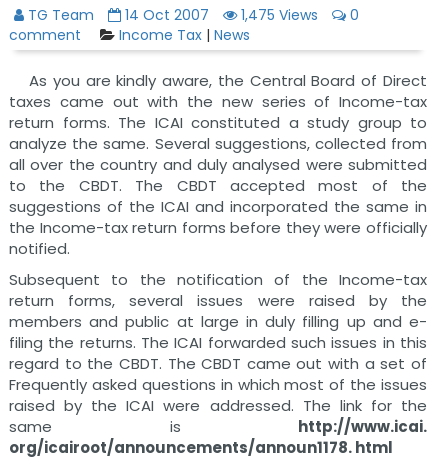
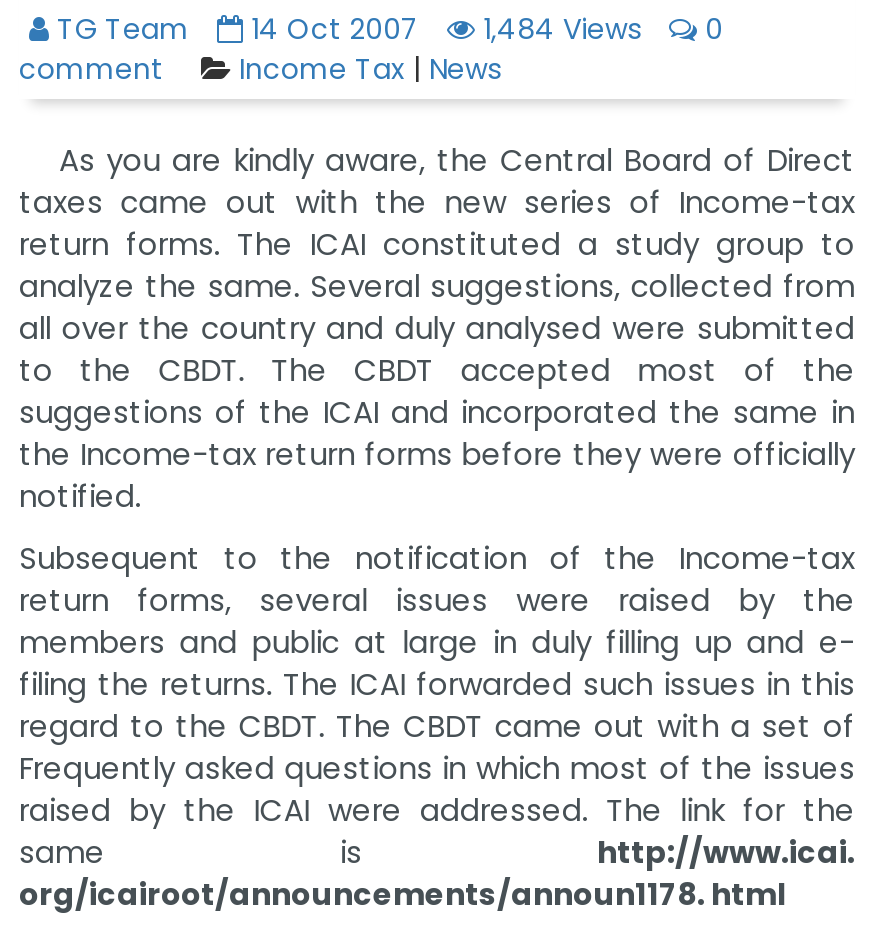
[24,5,359,25] TG Team 14 Oct 2007 1,475 Views 0 -> [49,9,723,49] TG Team 14 Oct 2007 1,484 Views 0

